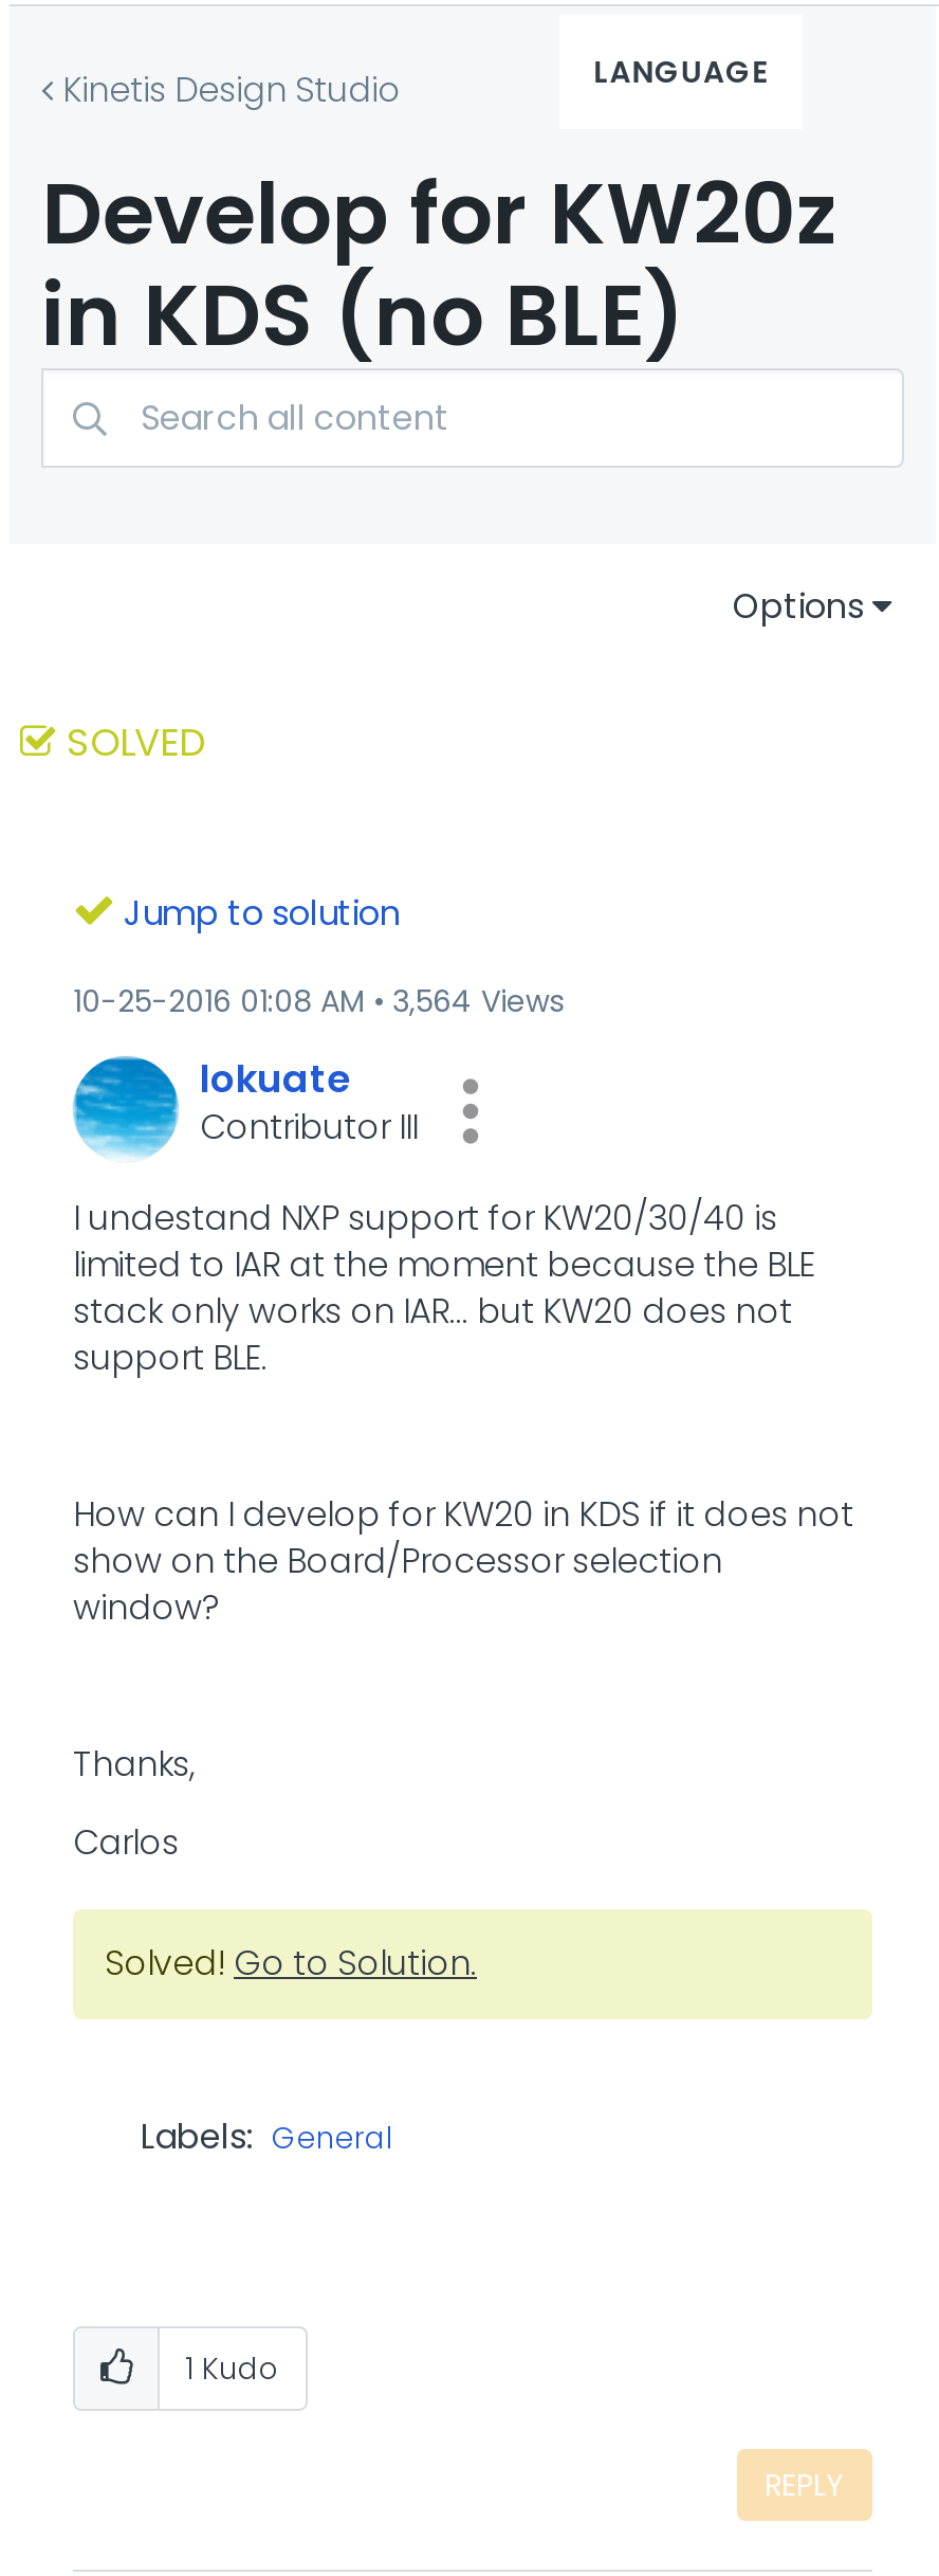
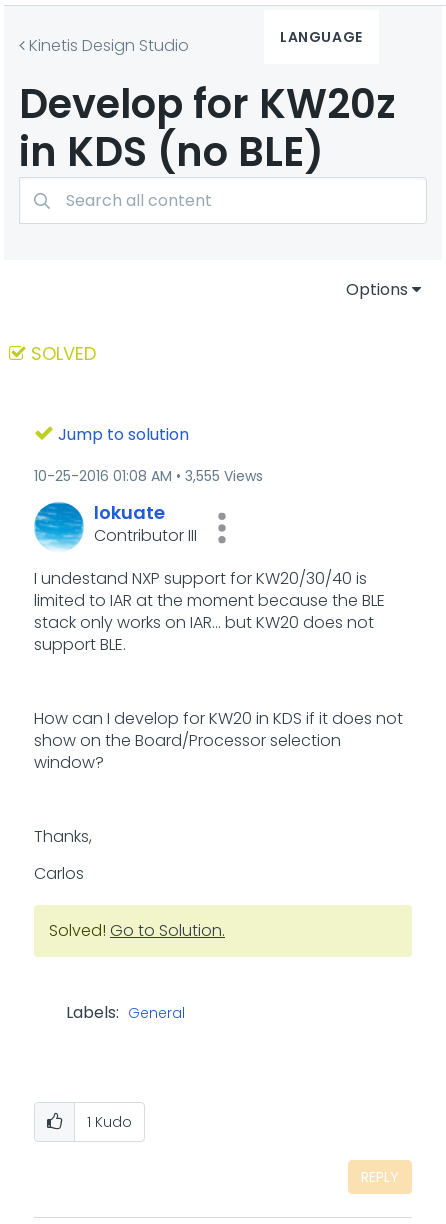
[73,980,564,1022] 10-25-2016 01:08 AM 3,564 Views -> [34,466,263,486] 10-25-2016 01:08 AM 3,555 Views

